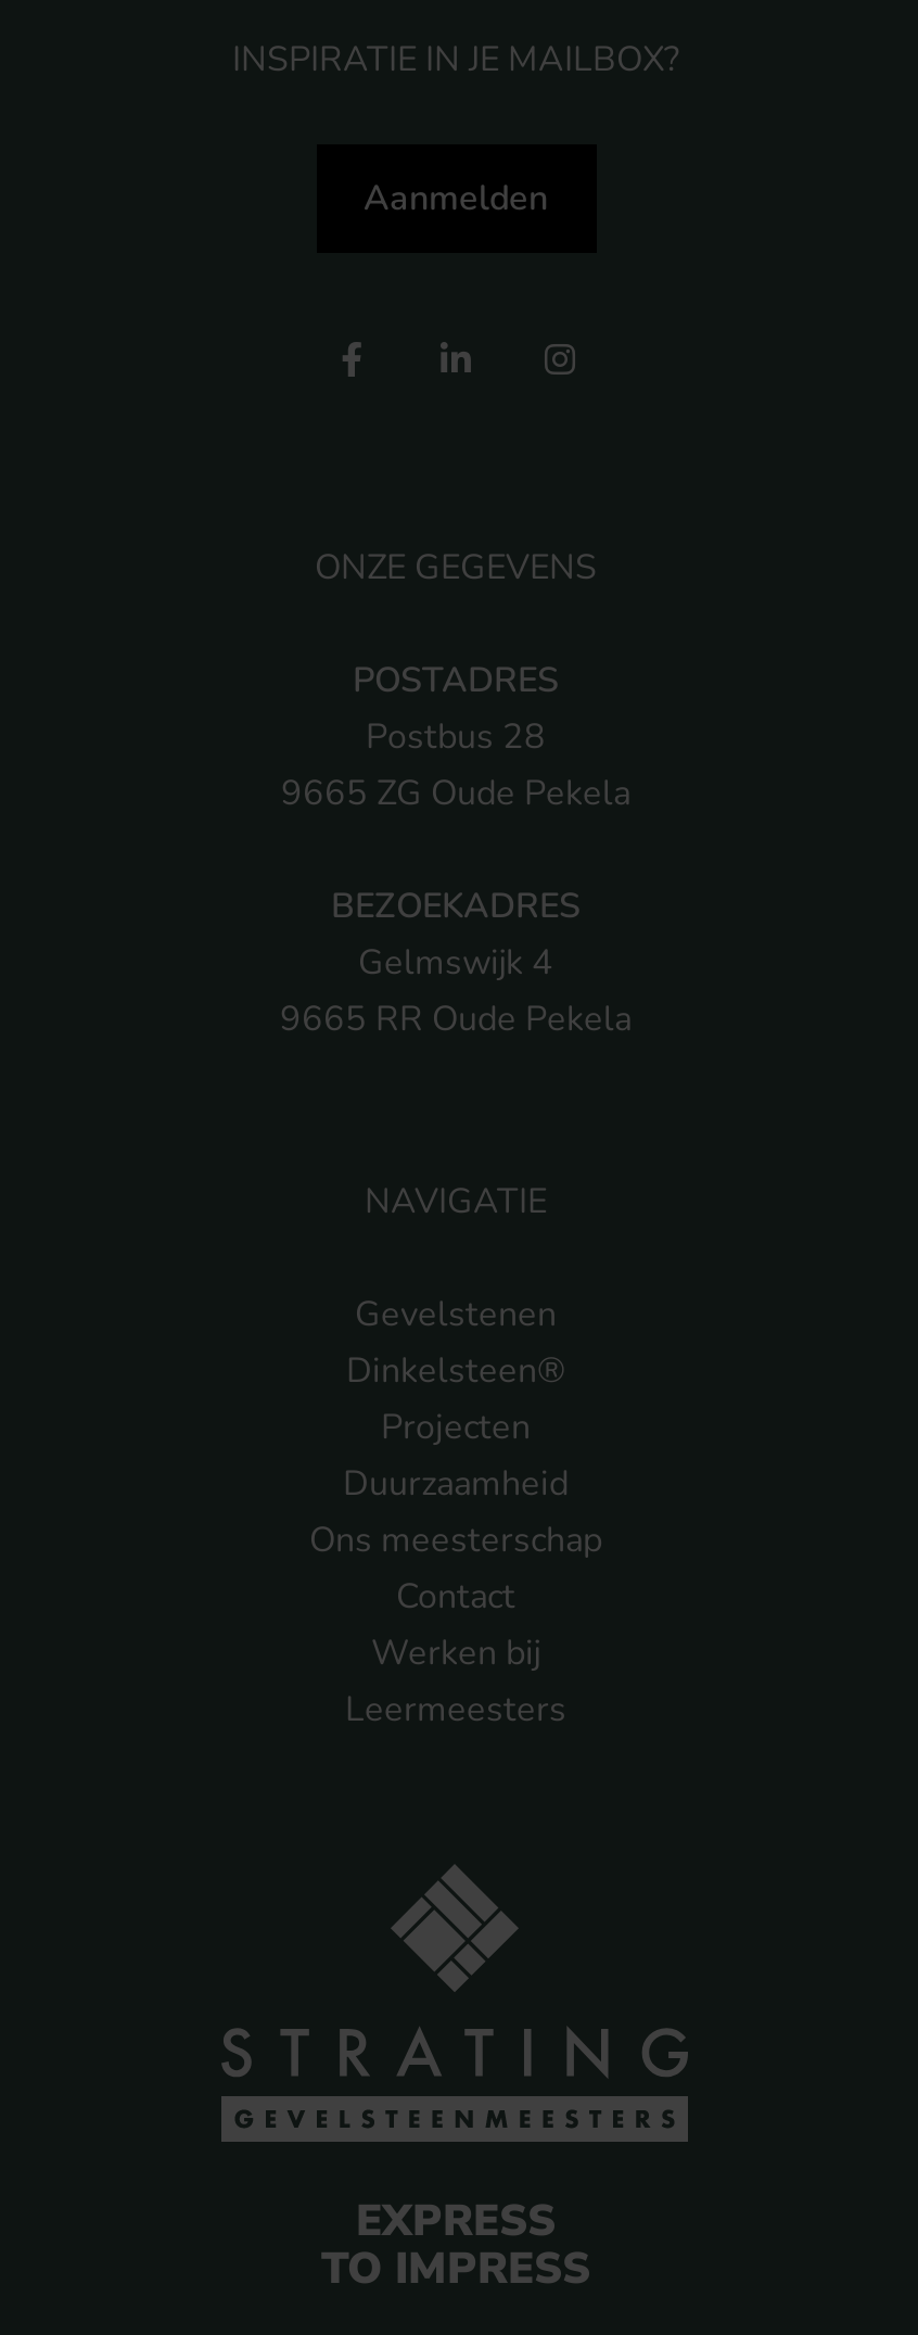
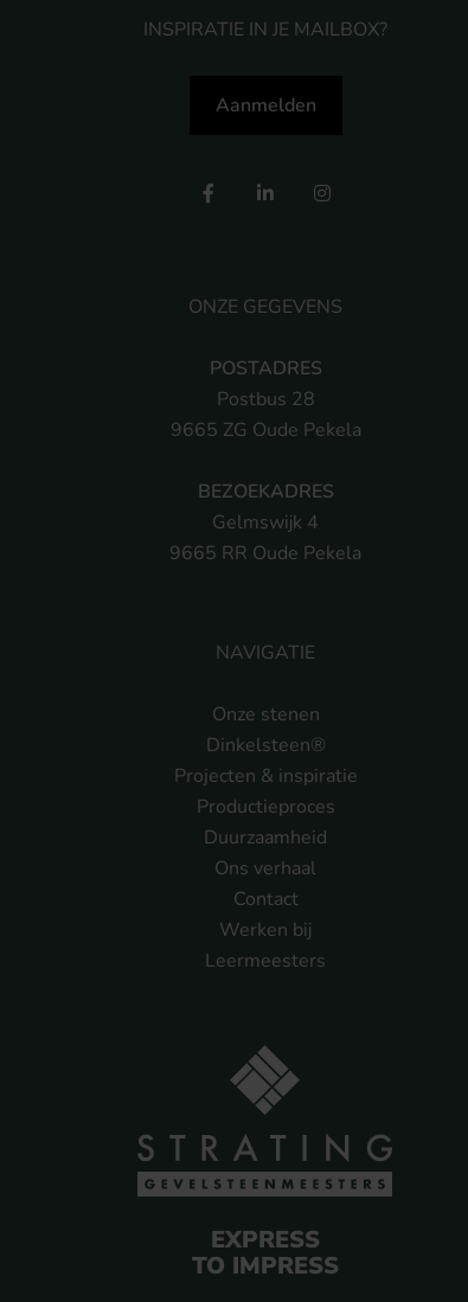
[355,1291,557,1338] Gevelstenen -> [211,701,319,727] Onze stenen
[381,1404,531,1451] Projecten -> [174,763,357,820] Projecten & inspiratie | Productieproces
[309,1517,602,1564] Ons meesterschap -> [214,855,316,881] Ons verhaal

